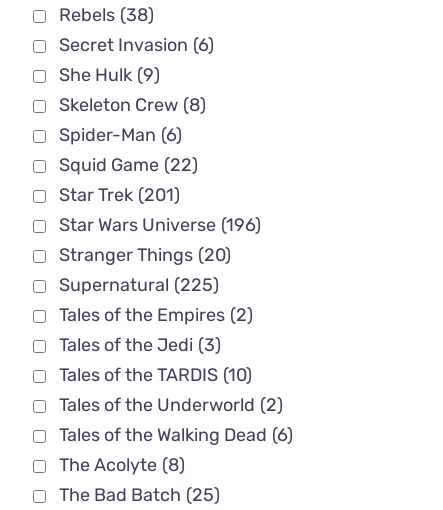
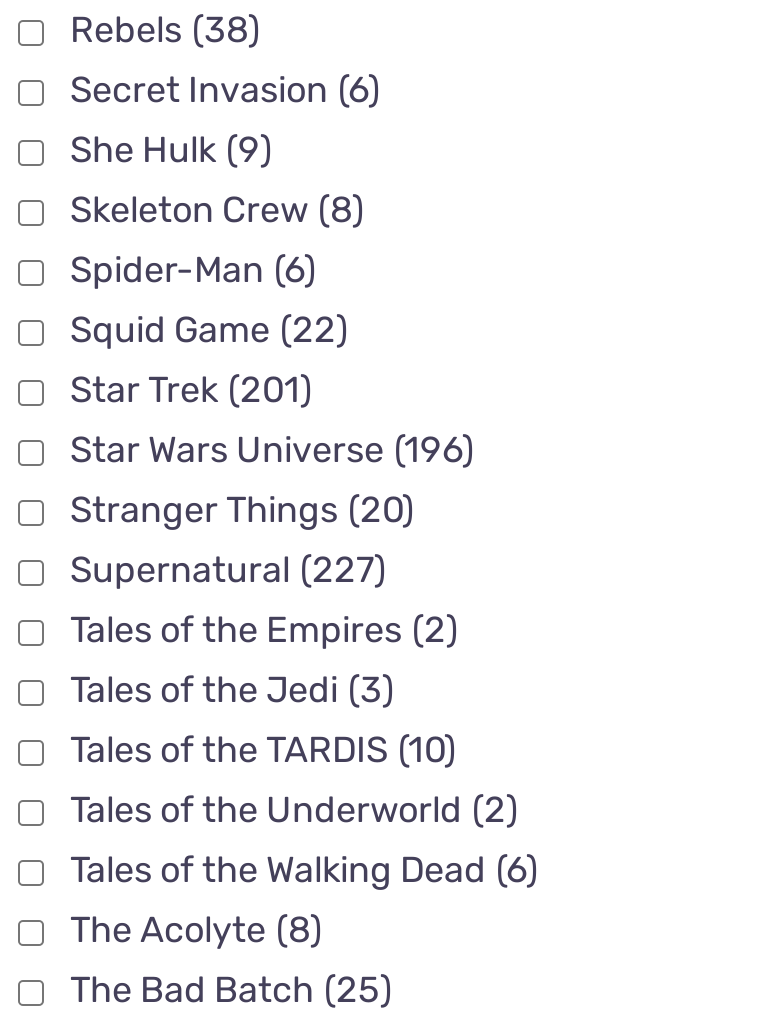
[59,274,219,296] Supernatural (225) -> [70,548,386,592] Supernatural (227)

